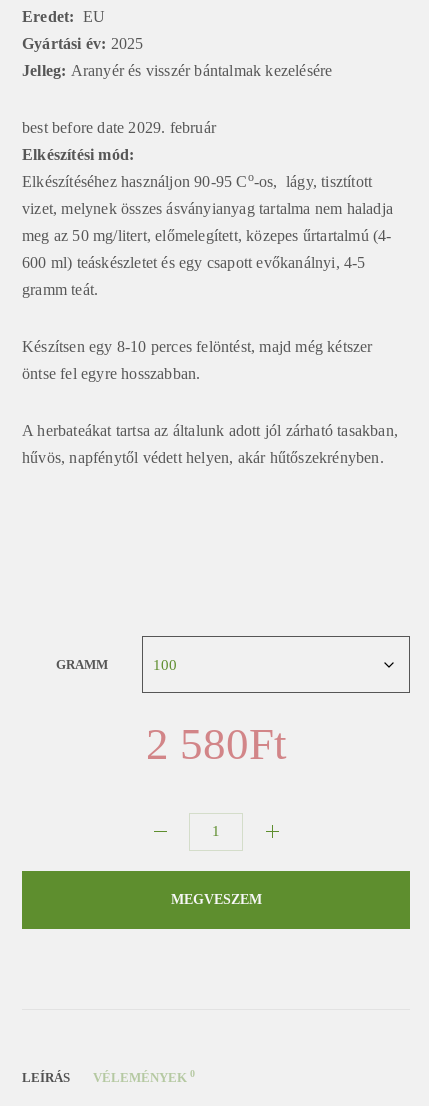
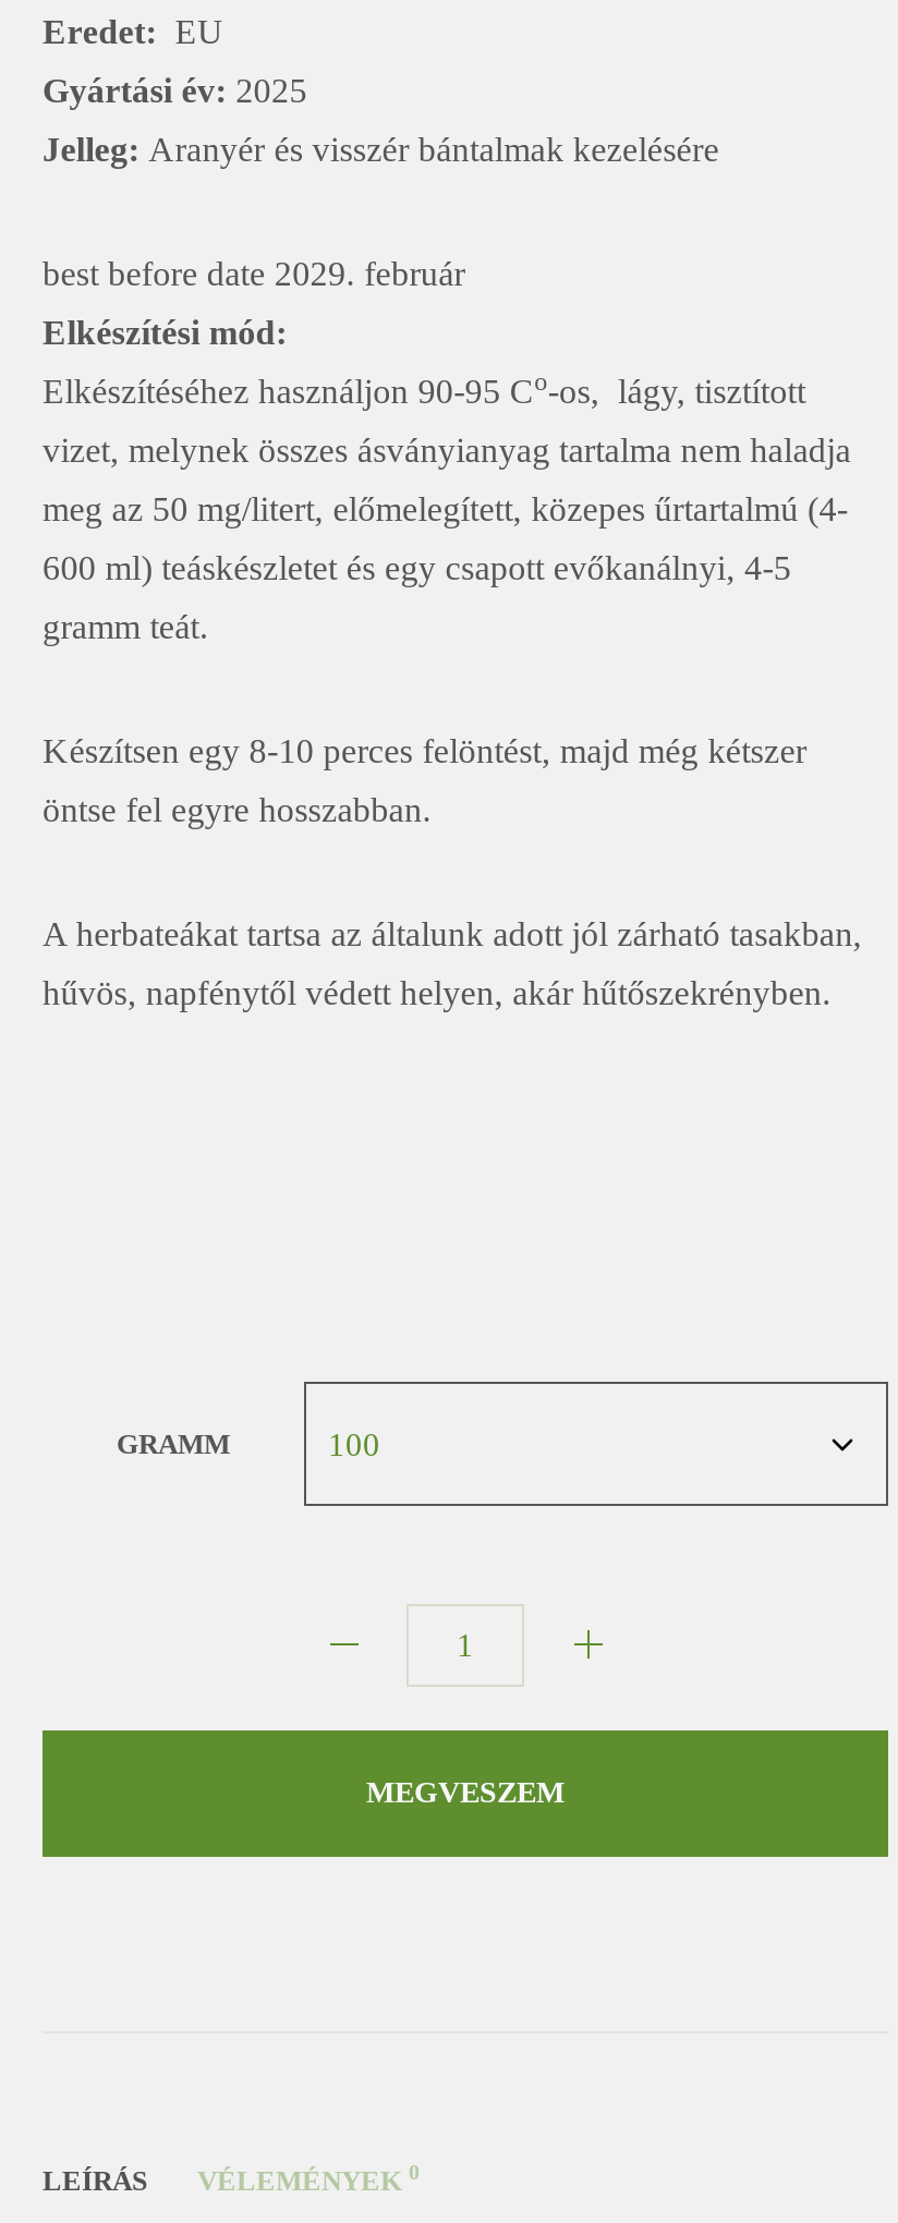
[145,719,286,769] 2 580Ft -> none

